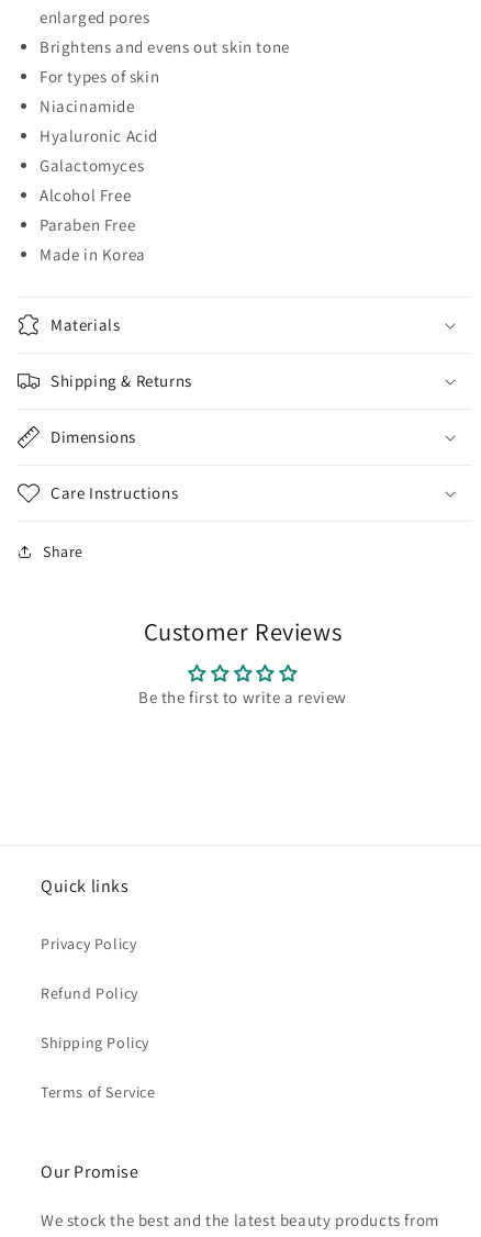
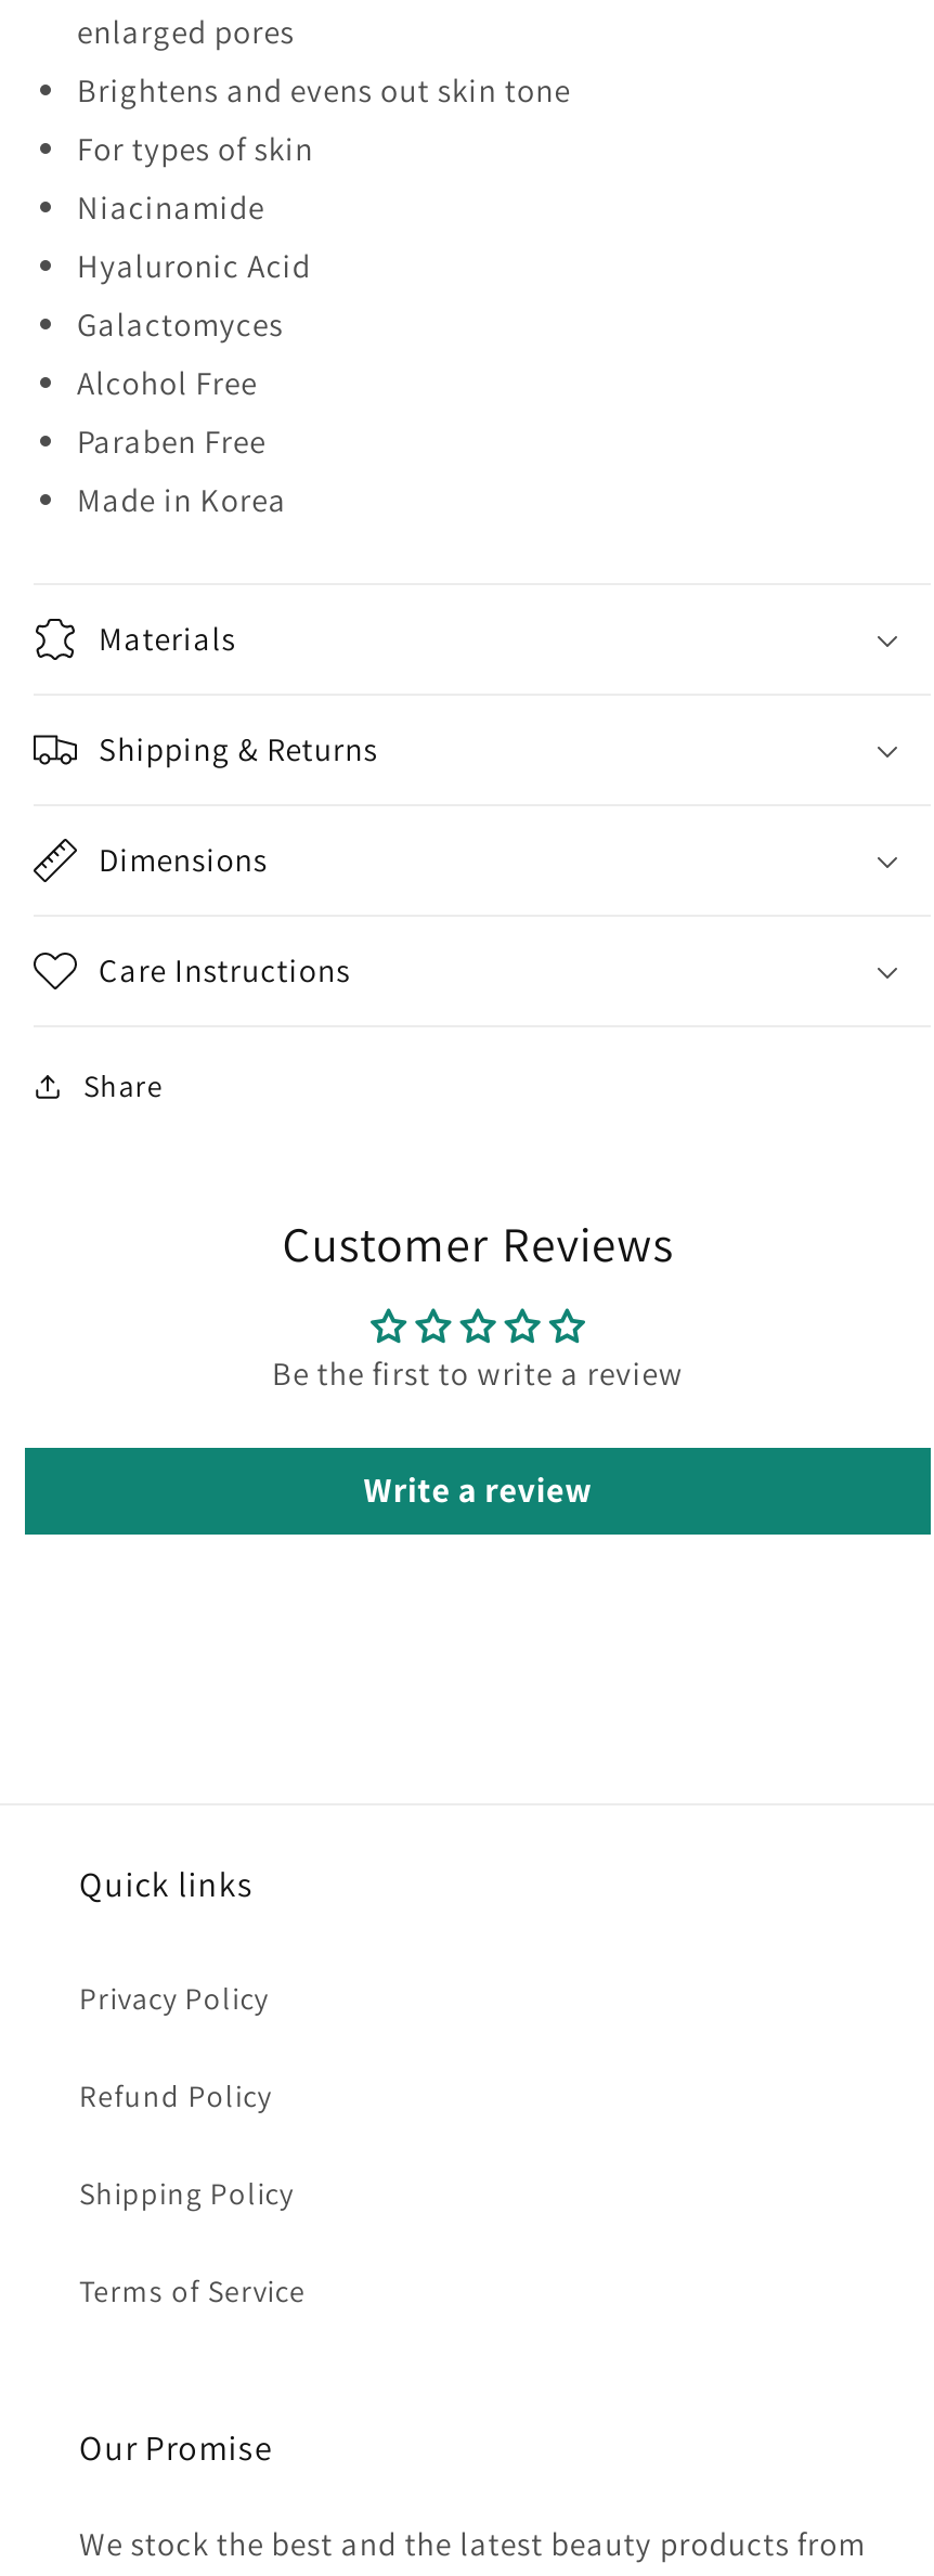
none -> [364,1466,592,1512] Write a review

